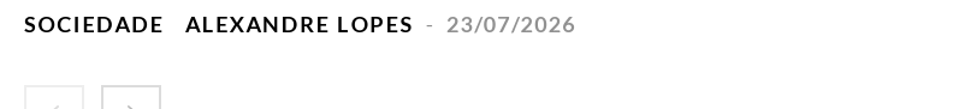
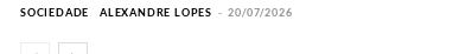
[185,11,576,38] ALEXANDRE LOPES - 23/07/2026 -> [100,6,292,19] ALEXANDRE LOPES - 20/07/2026

